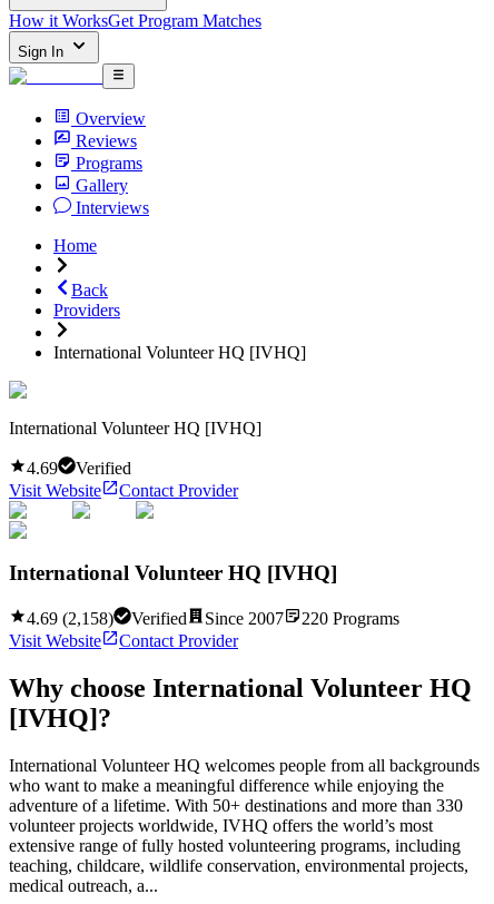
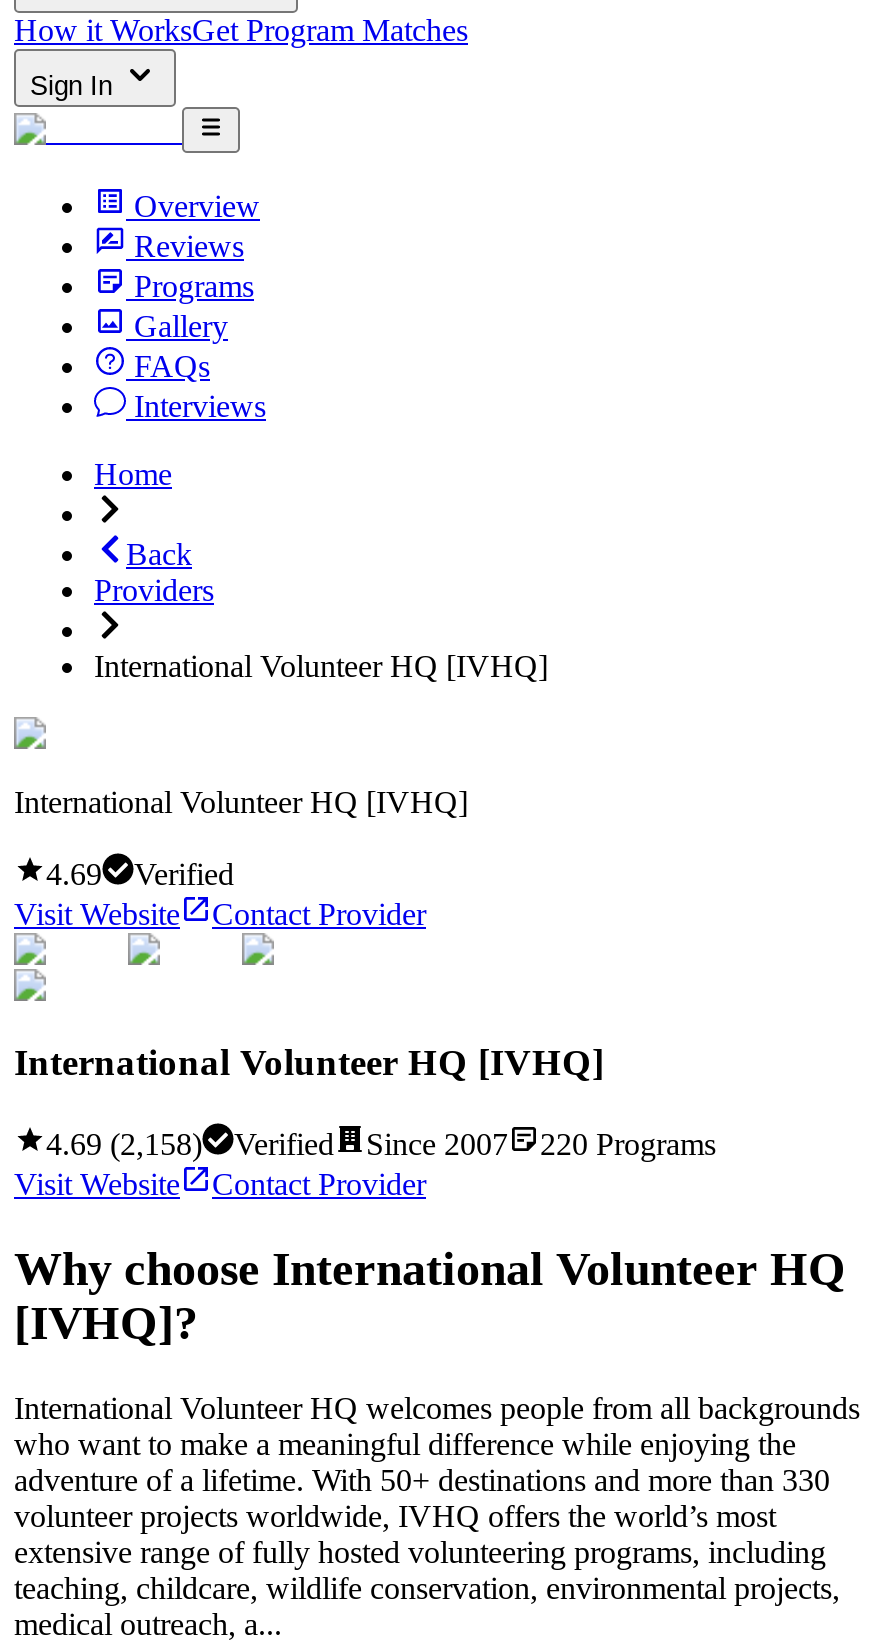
none -> [134,348,210,382] FAQs

